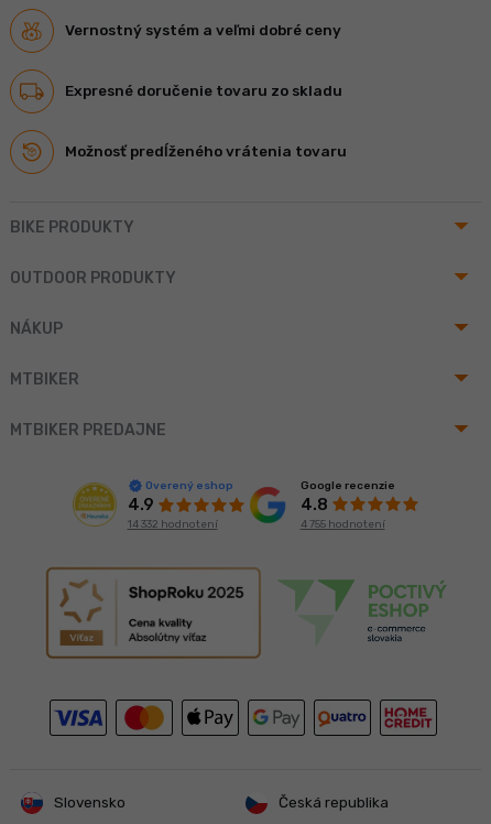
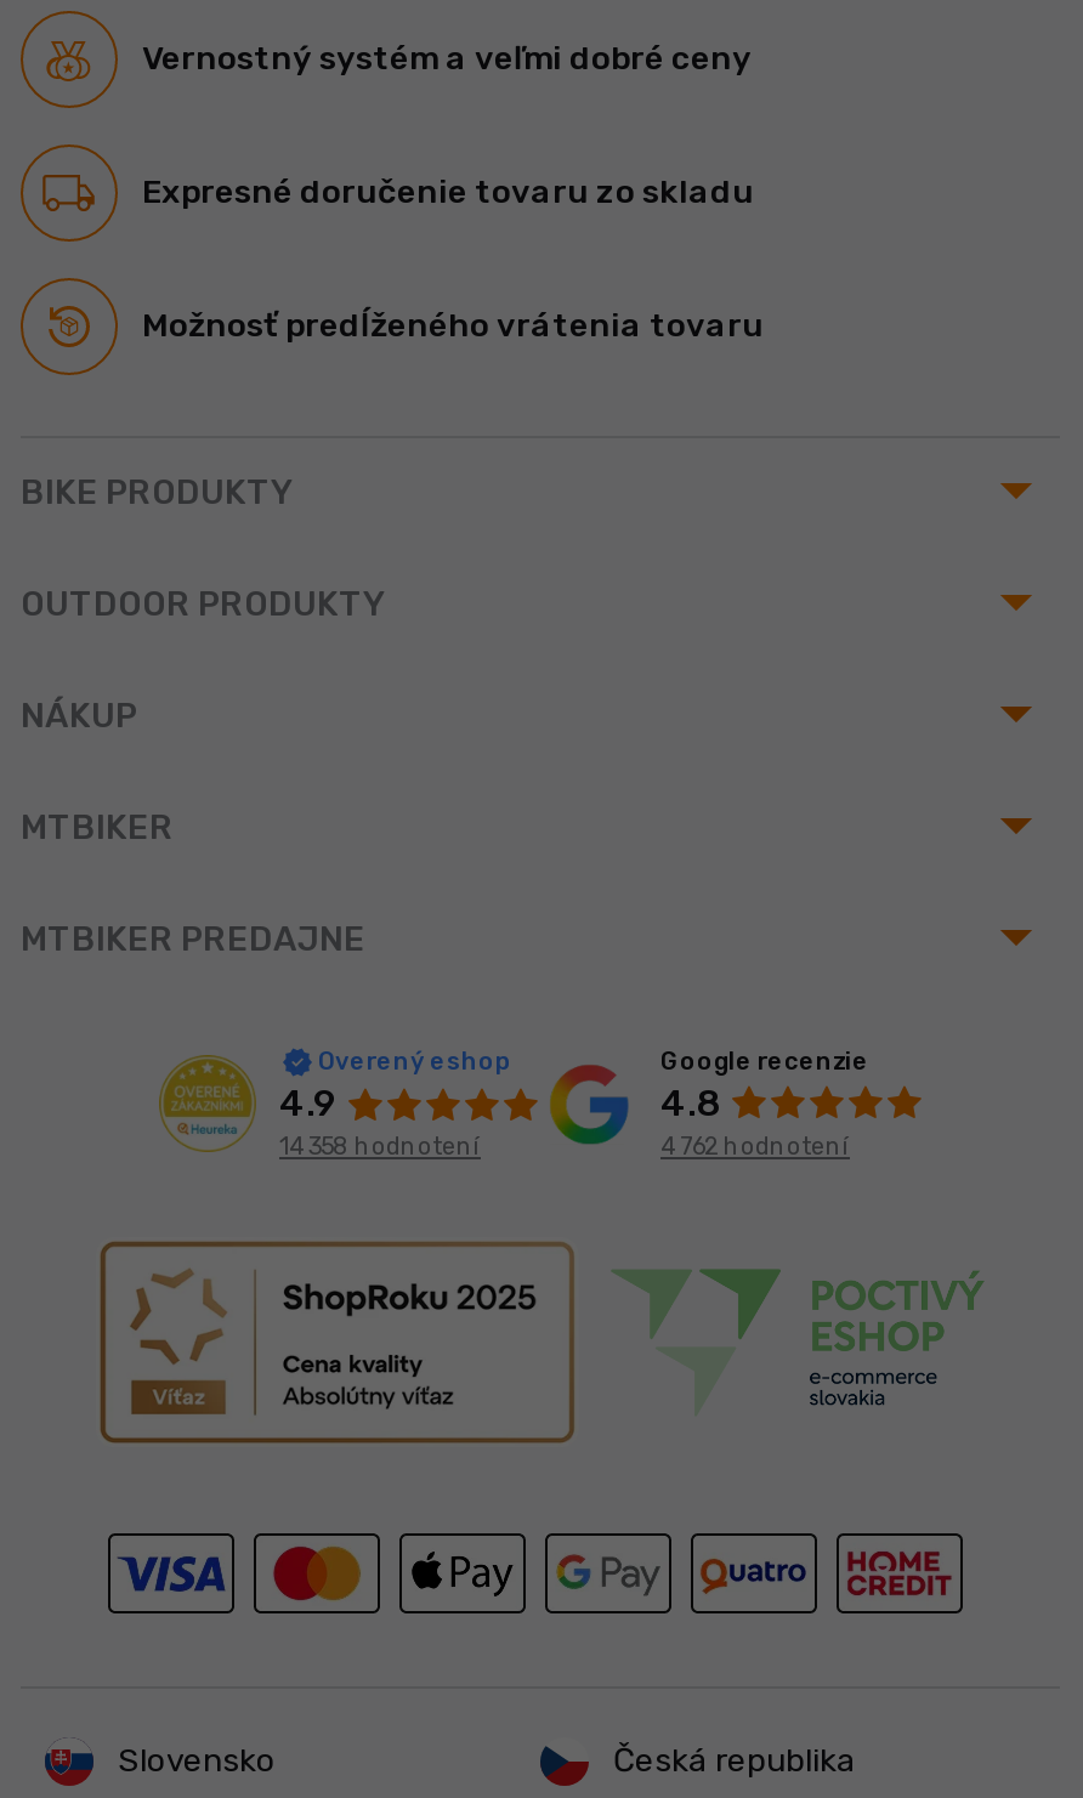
[127,518,217,531] 14 332 hodnotení -> [279,1133,481,1162] 14 358 hodnotení
[300,518,385,531] 4 755 hodnotení -> [660,1132,850,1162] 4 762 hodnotení

